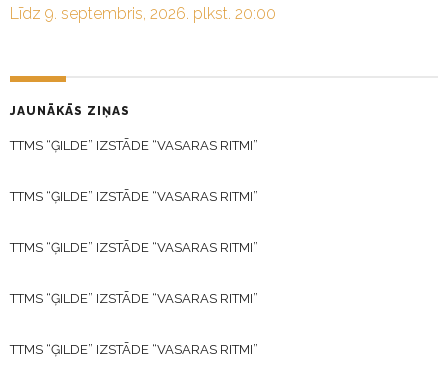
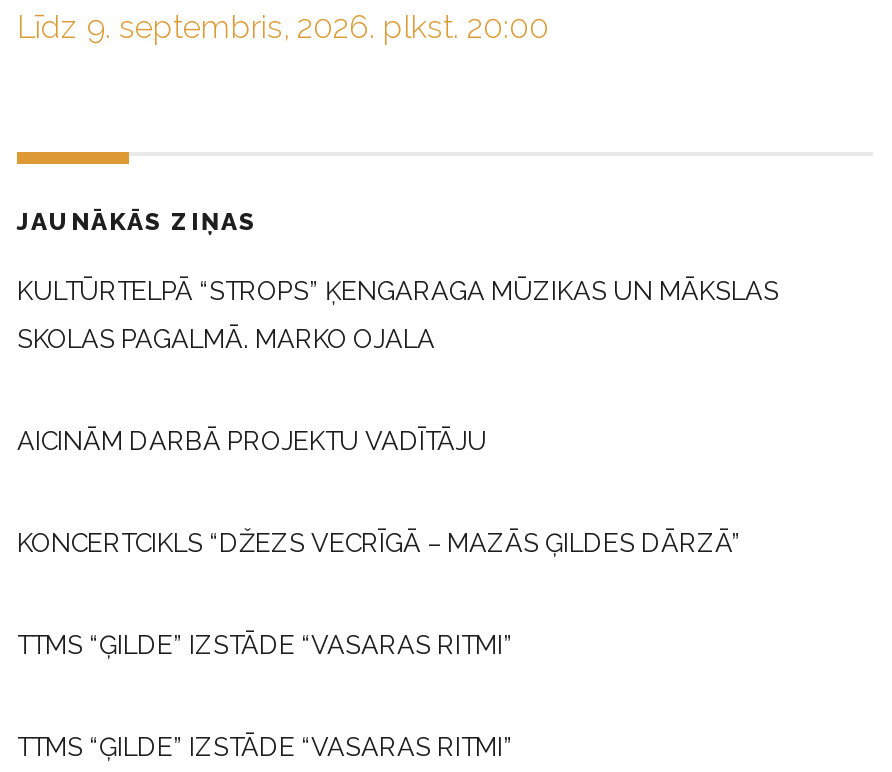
[10,137,258,254] TTMS “ĢILDE” IZSTĀDE “VASARAS RITMI” | TTMS “ĢILDE” IZSTĀDE “VASARAS RITMI” | TTMS “ĢILDE” IZSTĀDE “VASARAS RITMI” -> [17,275,779,557] KULTŪRTELPĀ “STROPS” ĶENGARAGA MŪZIKAS UN MĀKSLAS | SKOLAS PAGALMĀ. MARKO OJALA | AICINĀM DARBĀ PROJEKTU VADĪTĀJU | KONCERTCIKLS “DŽEZS VECRĪGĀ – MAZĀS ĢILDES DĀRZĀ”

